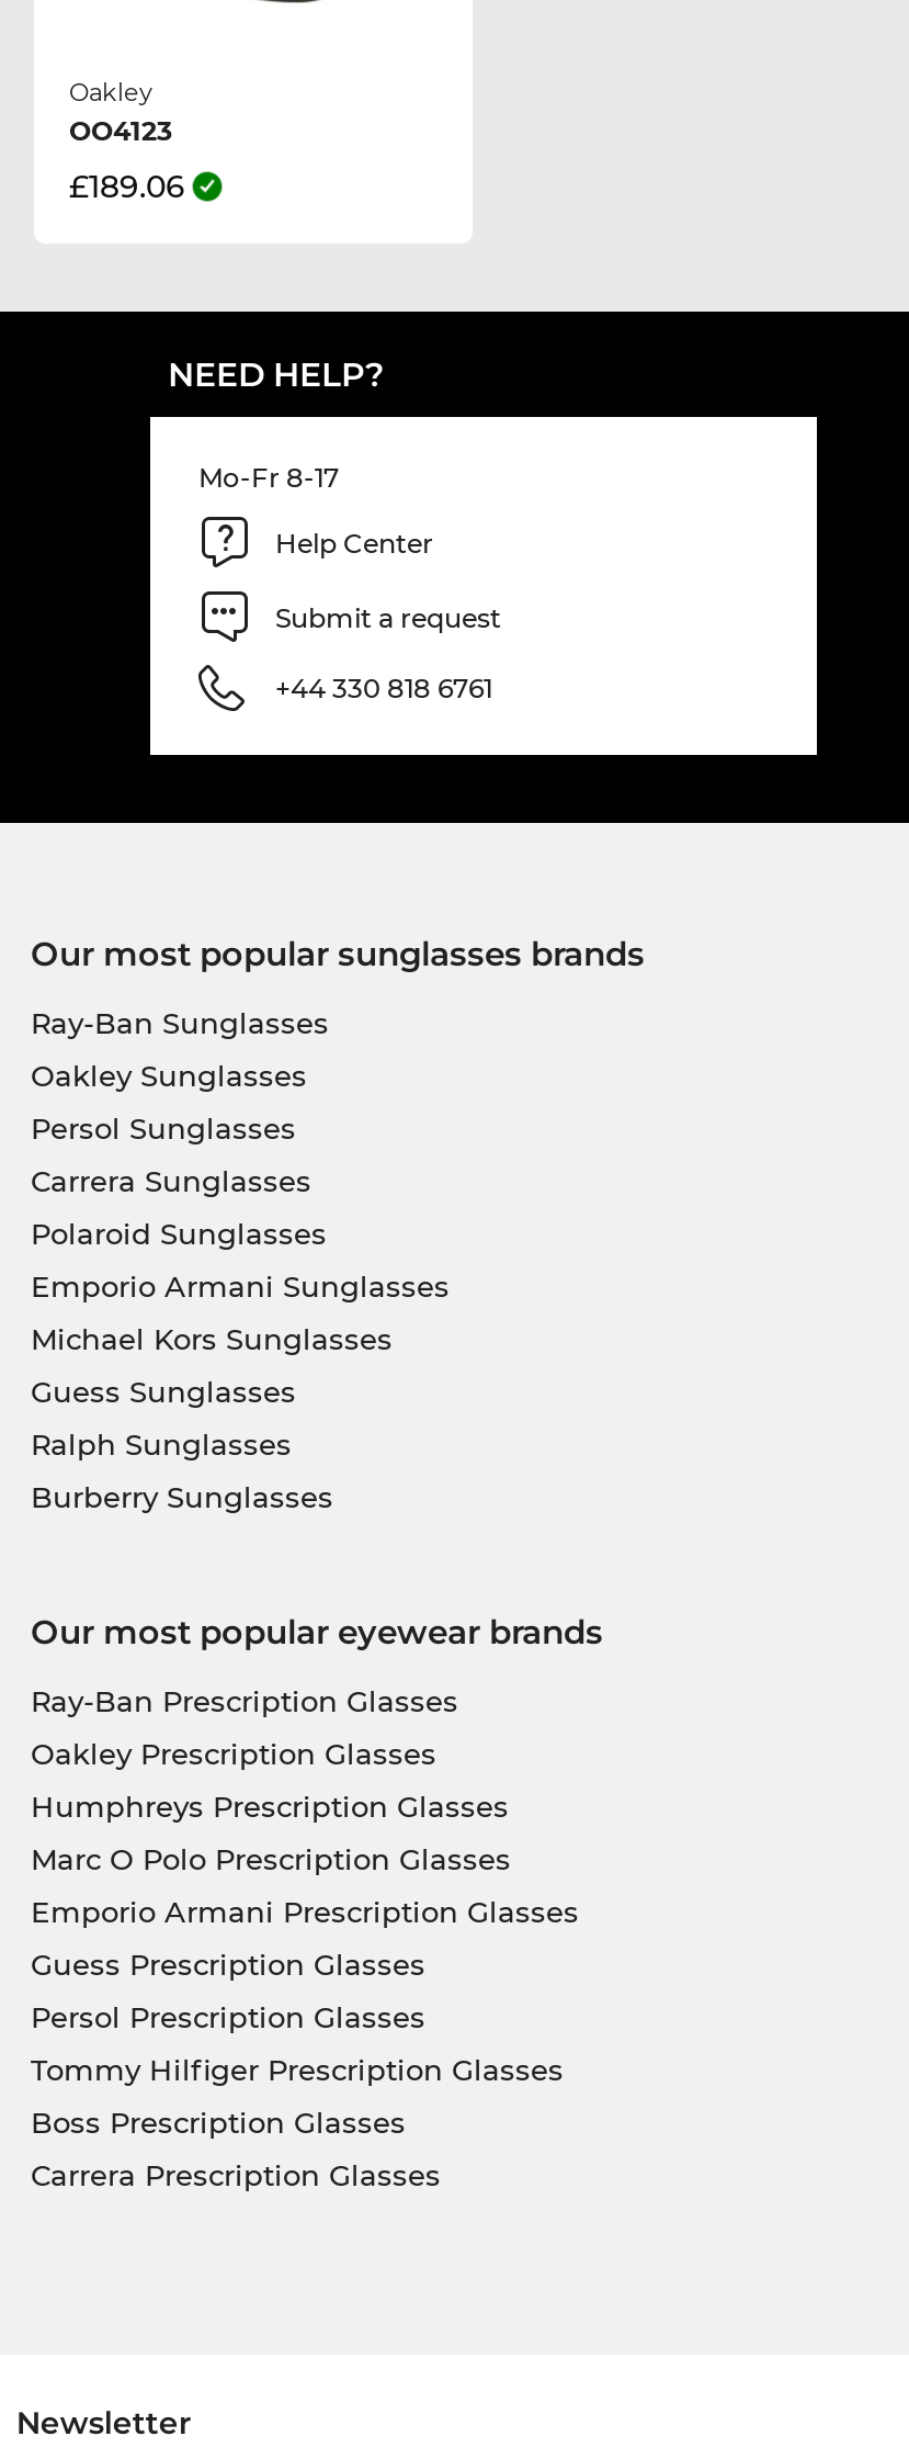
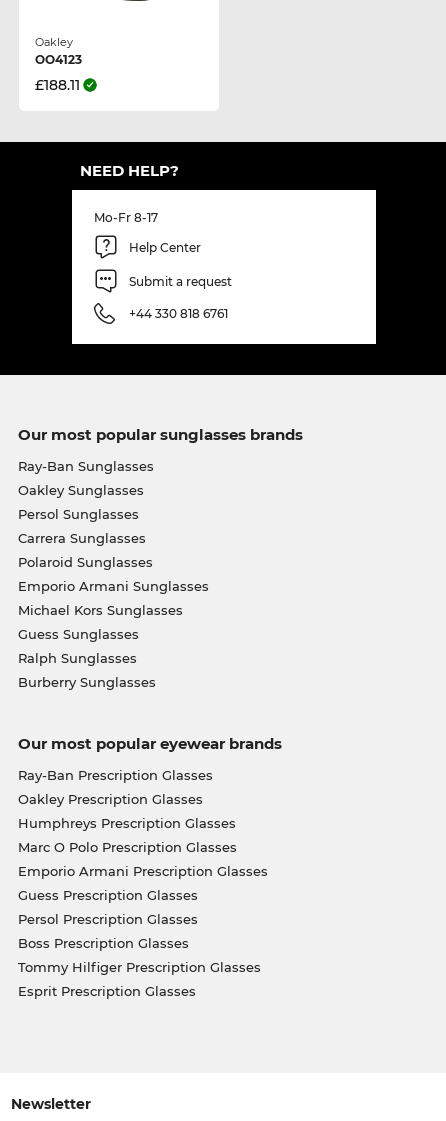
[69,167,185,206] £189.06 -> [35,76,80,94] £188.11
moved [31,2052,564,2087] -> [17,959,260,975]: Tommy Hilfiger Prescription Glasses
moved [31,2105,406,2140] -> [17,935,188,951]: Boss Prescription Glasses
[31,2157,441,2192] Carrera Prescription Glasses -> [17,983,195,999] Esprit Prescription Glasses

